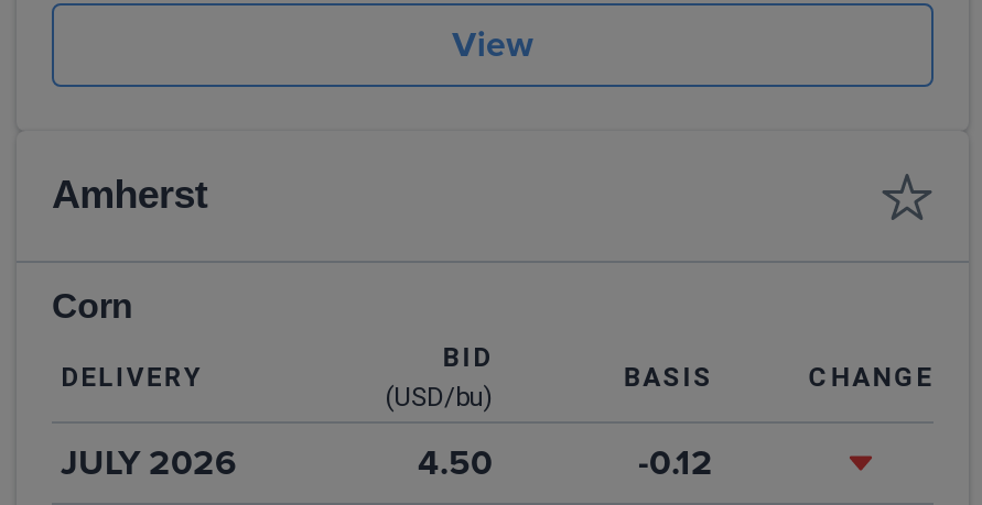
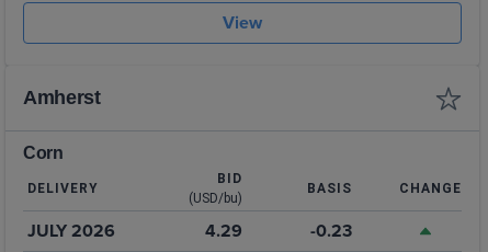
[418,437,493,487] 4.50 -> [205,218,242,243] 4.29
[638,437,713,487] -0.12 -> [310,218,352,243] -0.23

